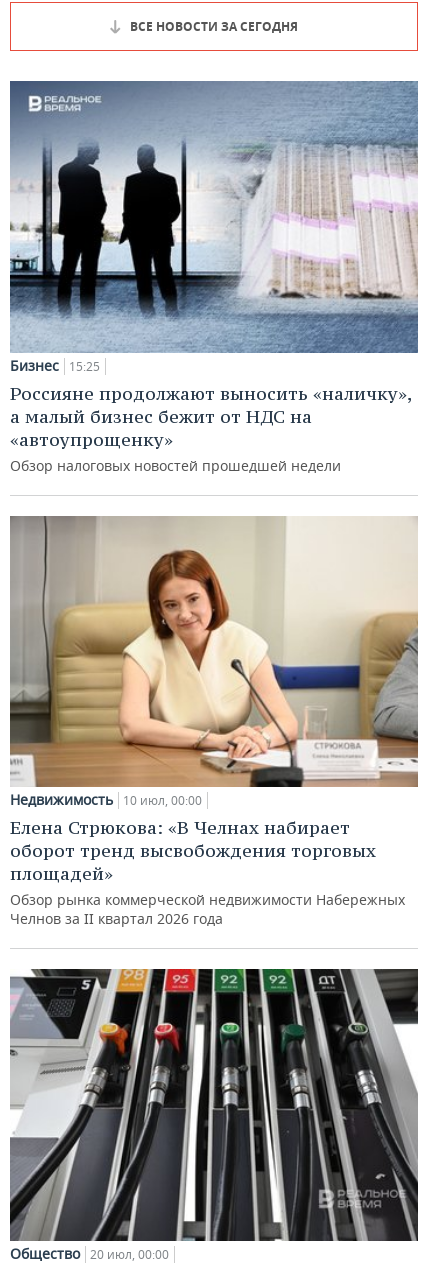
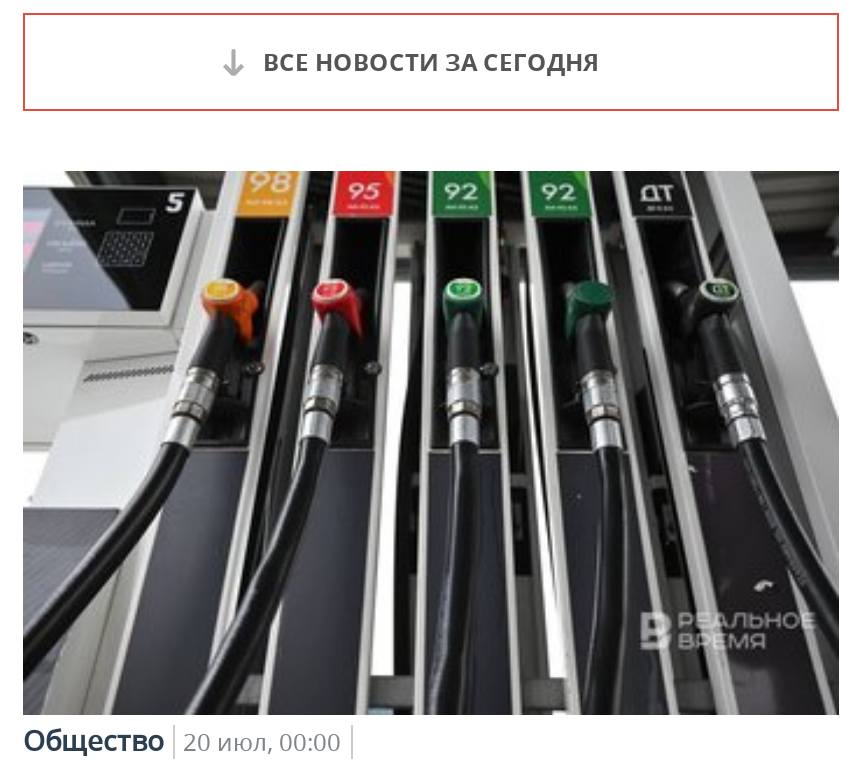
[9,80,419,475] [image] | Бизнес 15:25 | Россияне продолжают выносить «наличку», | а малый бизнес бежит от НДС на | «автоупрощенку» | Обзор налоговых новостей прошедшей недели -> none
[9,515,419,928] [image] | Недвижимость 10 июл, 00:00 | Елена Стрюкова: «В Челнах набирает | оборот тренд высвобождения торговых | площадей» | Обзор рынка коммерческой недвижимости Набережных | Челнов за II квартал 2026 года -> none

